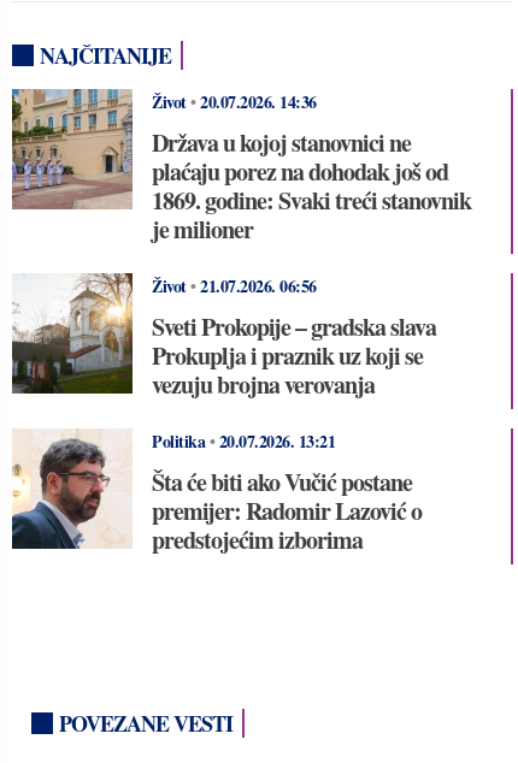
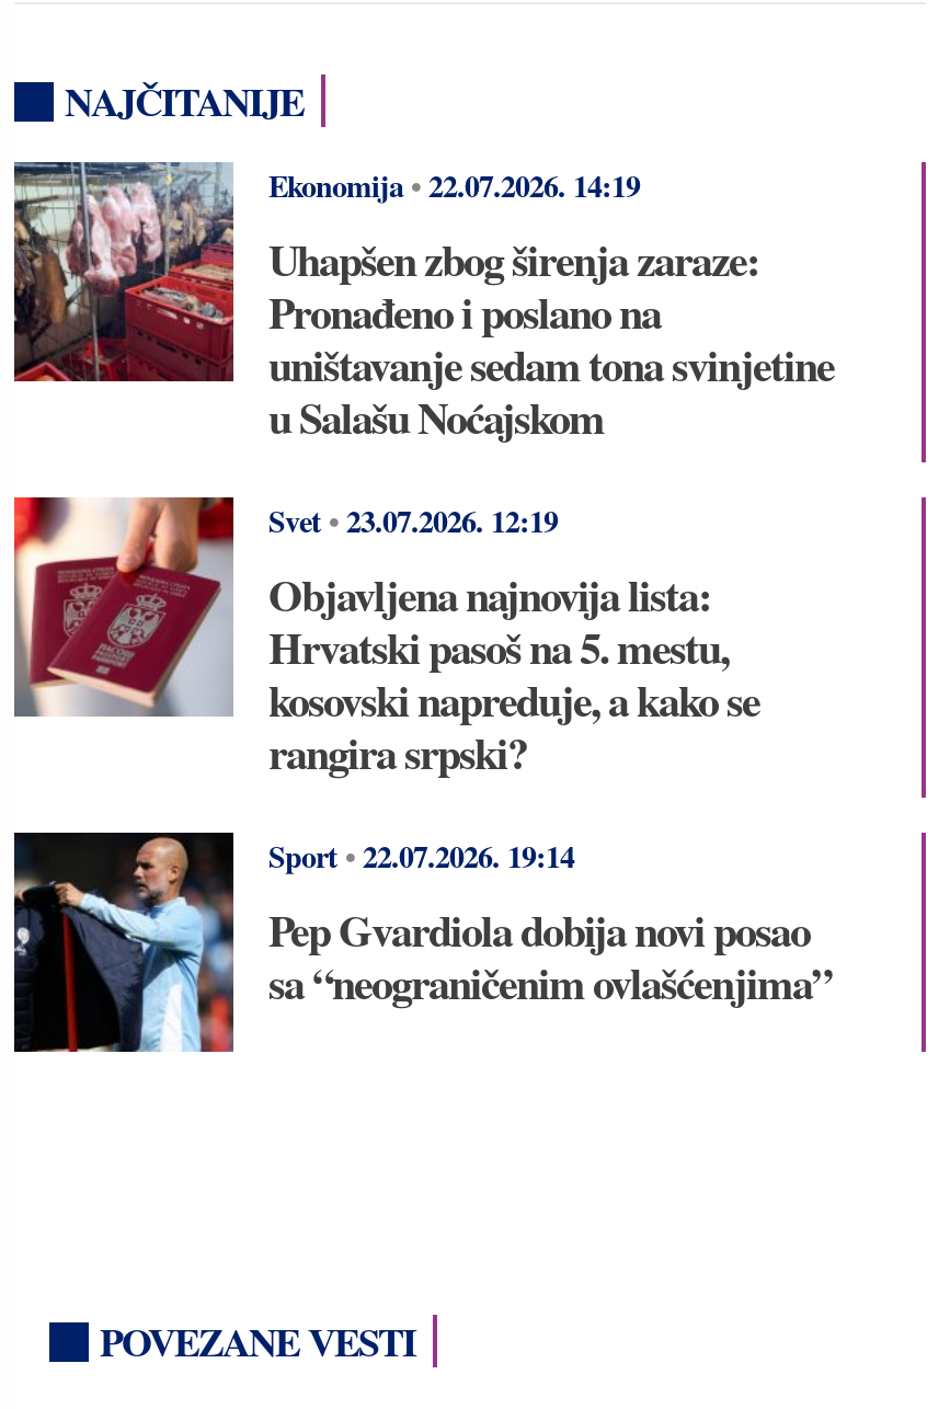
[11,88,471,247] [image] | Život •20.07.2026. 14:36 | Država u kojoj stanovnici ne | plaćaju porez na dohodak još od | 1869. godine: Svaki treći stanovnik | je milioner -> [14,160,834,449] [image] | Ekonomija •22.07.2026. 14:19 | Uhapšen zbog širenja zaraze: | Pronađeno i poslano na | uništavanje sedam tona svinjetine | u Salašu Noćajskom
[11,273,436,402] [image] | Život • 21.07.2026. 06:56 | Sveti Prokopije – gradska slava | Prokuplja i praznik uz koji se | vezuju brojna verovanja -> [12,495,759,785] [image] | Svet •23.07.2026. 12:19 | Objavljena najnovija lista: | Hrvatski pasoš na 5. mestu, | kosovski napreduje, a kako se | rangira srpski?
[12,428,422,564] [image] | Politika • 20.07.2026. 13:21 | Šta će biti ako Vučić postane | premijer: Radomir Lazović o | predstojećim izborima -> [12,806,832,1054] [image] | Sport •22.07.2026. 19:14 | Pep Gvardiola dobija novi posao | sa “neograničenim ovlašćenjima”

